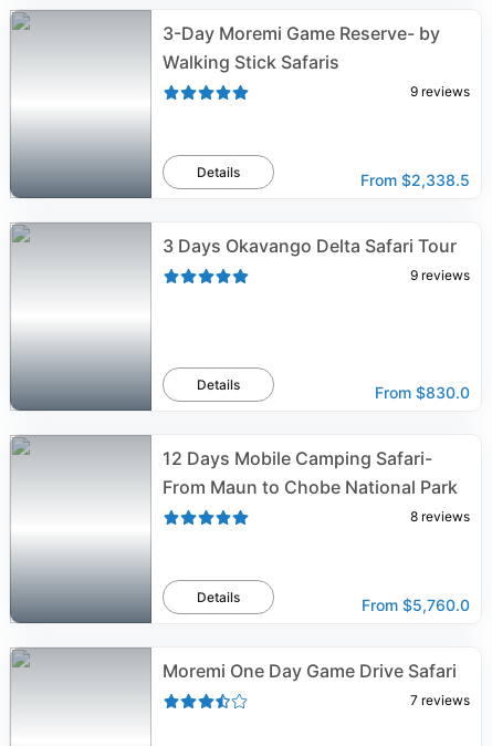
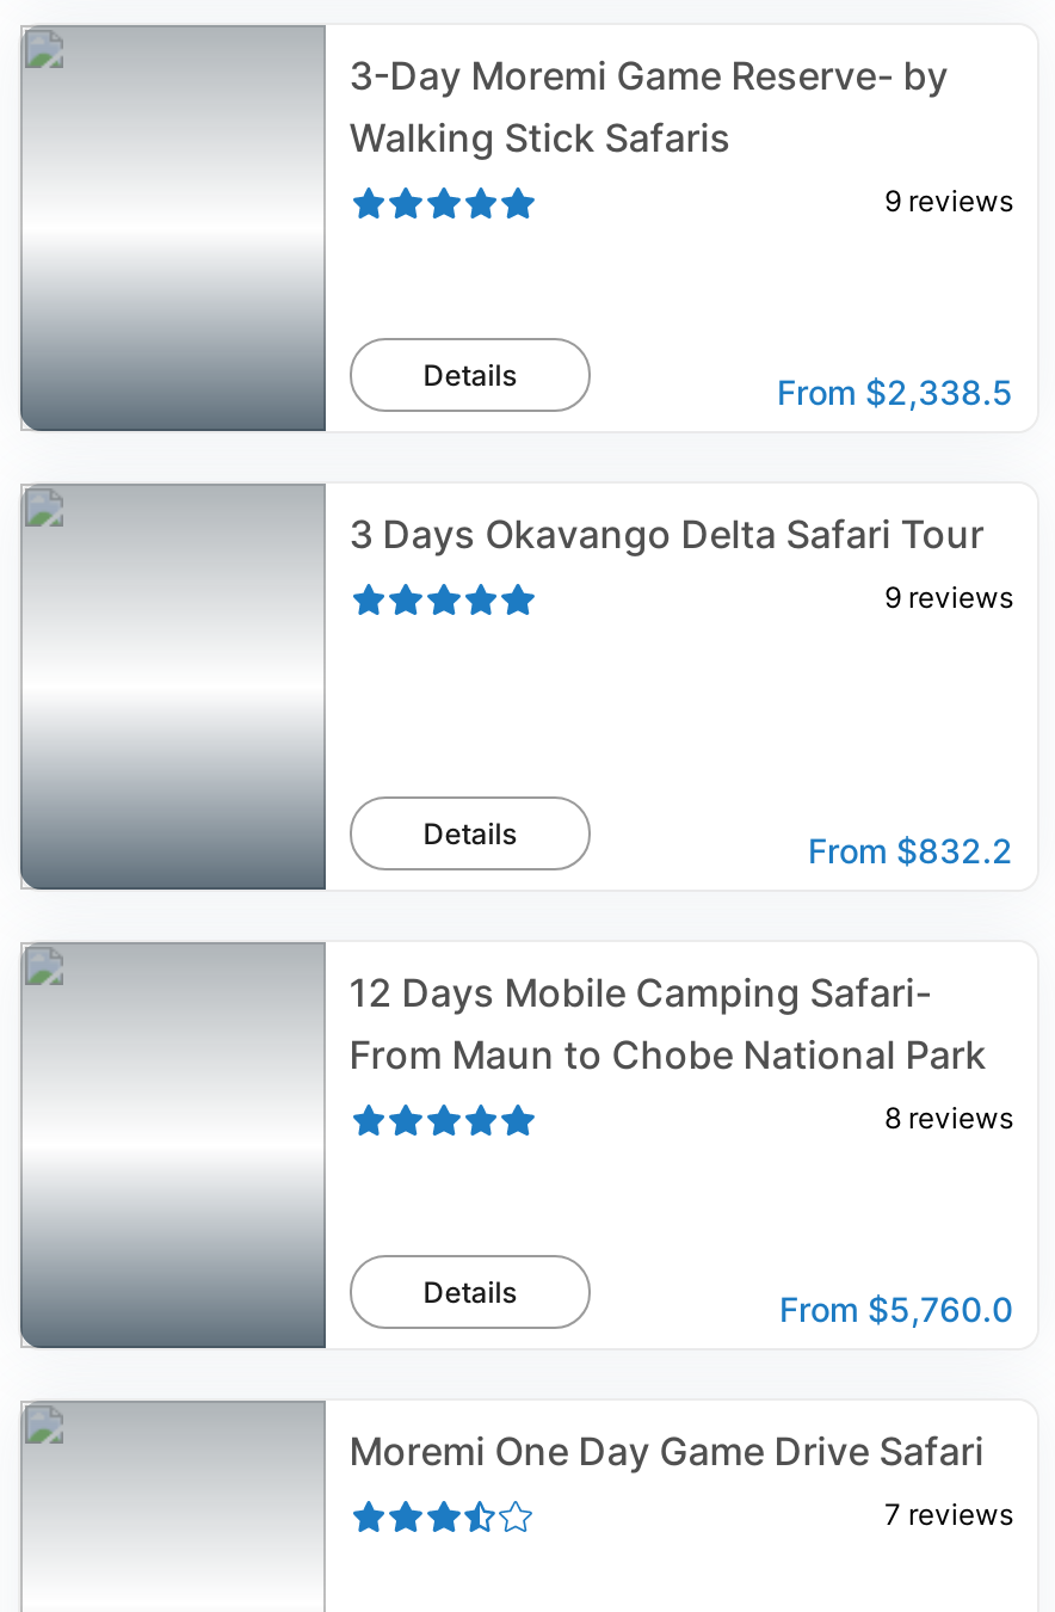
[375,383,470,402] From $830.0 -> [808,830,1013,870] From $832.2

